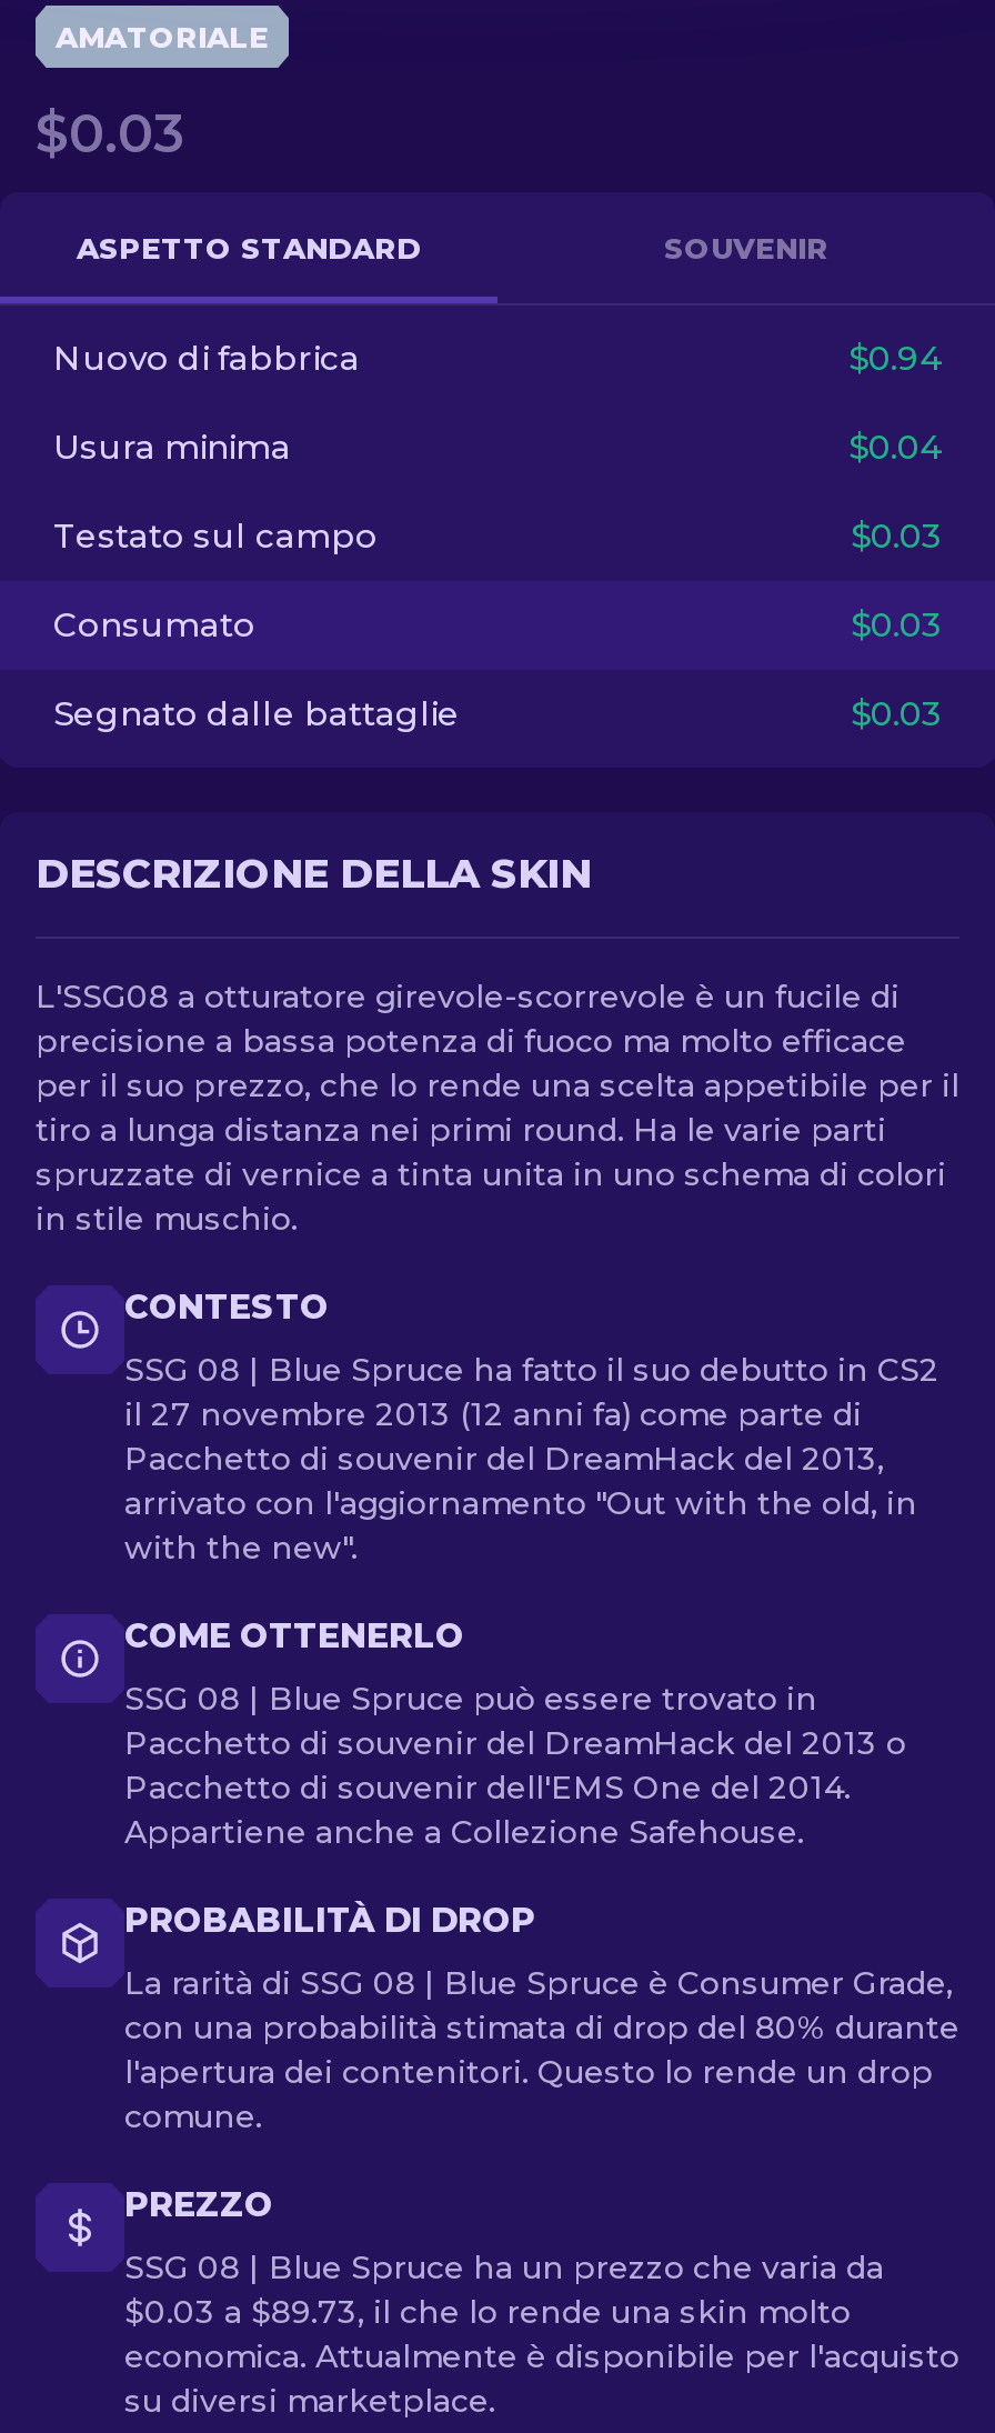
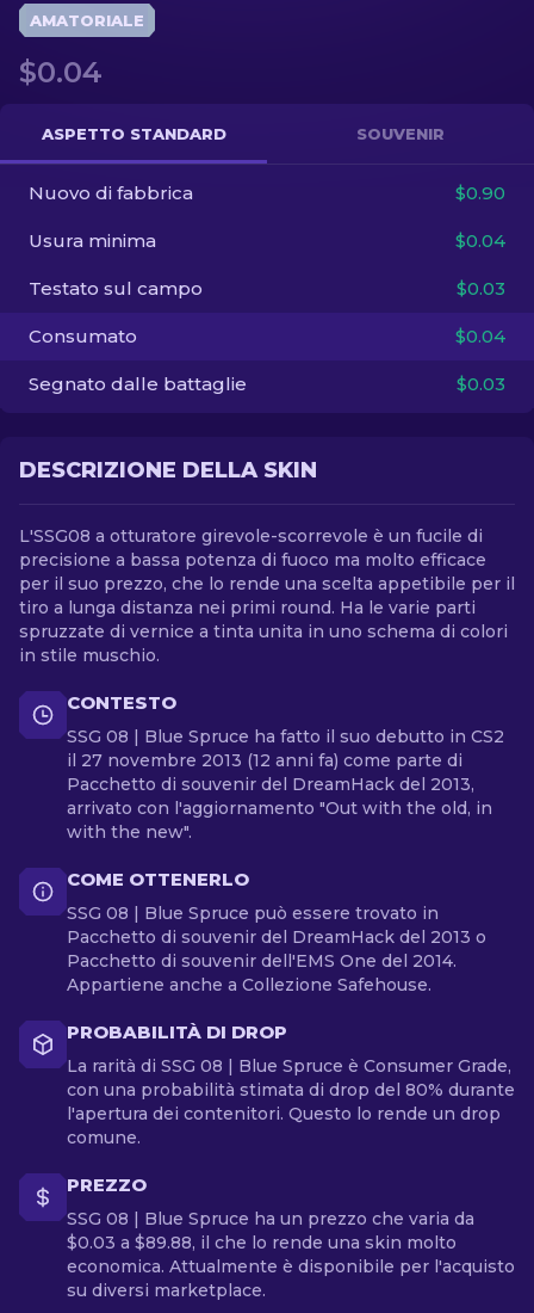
[36,101,184,166] $0.03 -> [19,55,103,90] $0.04
[848,337,942,379] $0.94 -> [455,181,505,204] $0.90
[851,603,942,645] $0.03 -> [455,325,505,347] $0.04
[124,2292,851,2332] $0.03 a $89.73, il che lo rende una skin molto -> [67,1232,457,1253] $0.03 a $89.88, il che lo rende una skin molto

